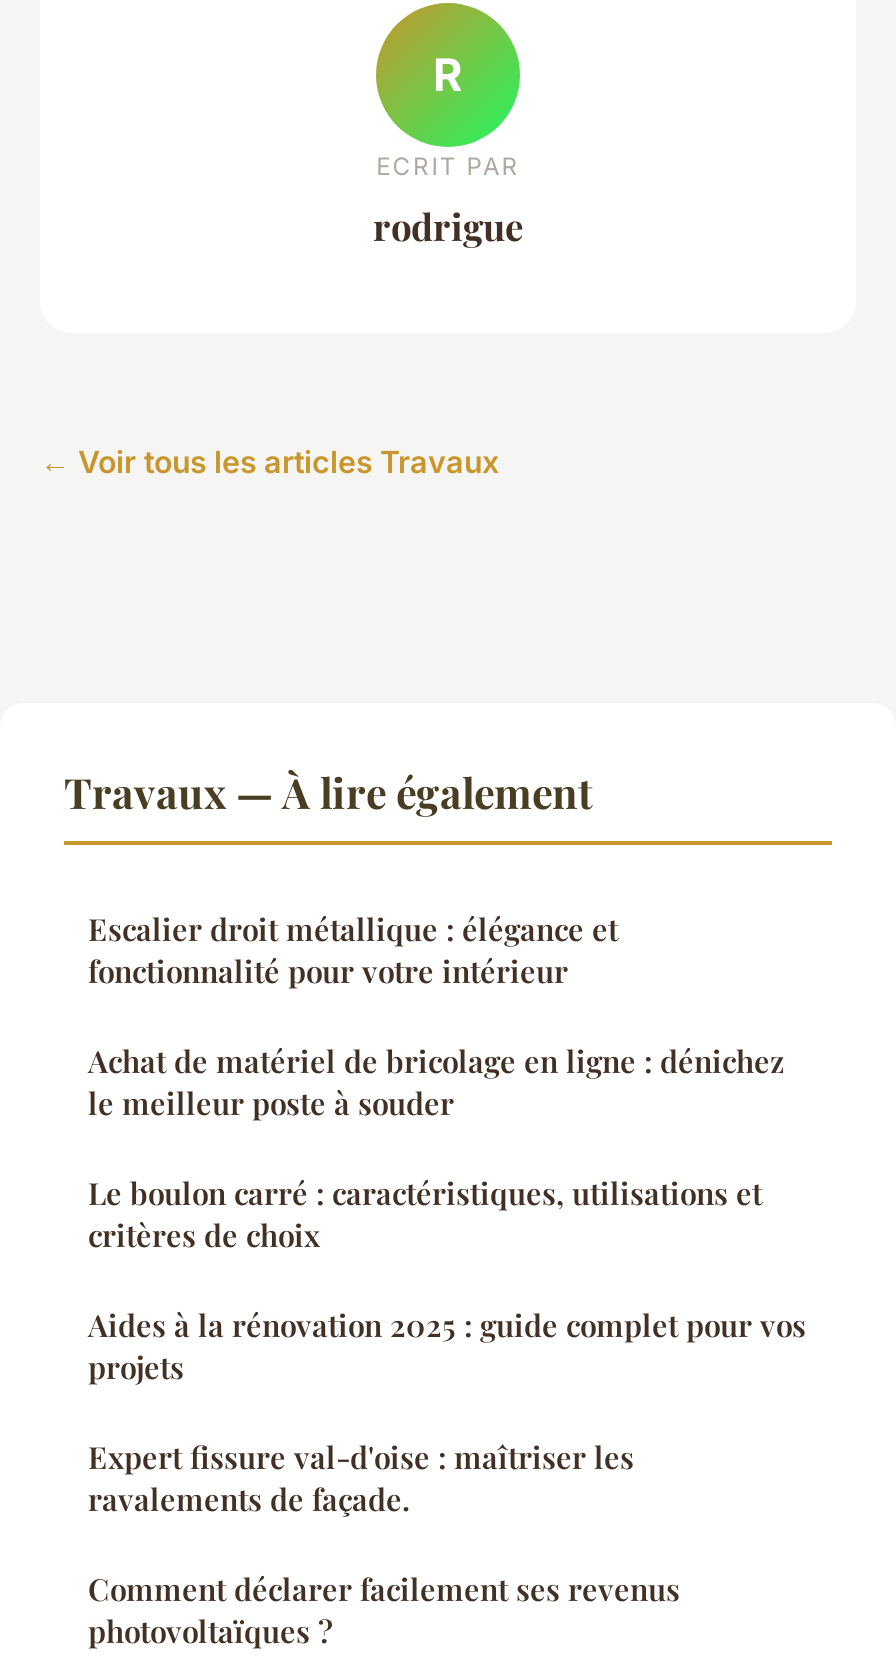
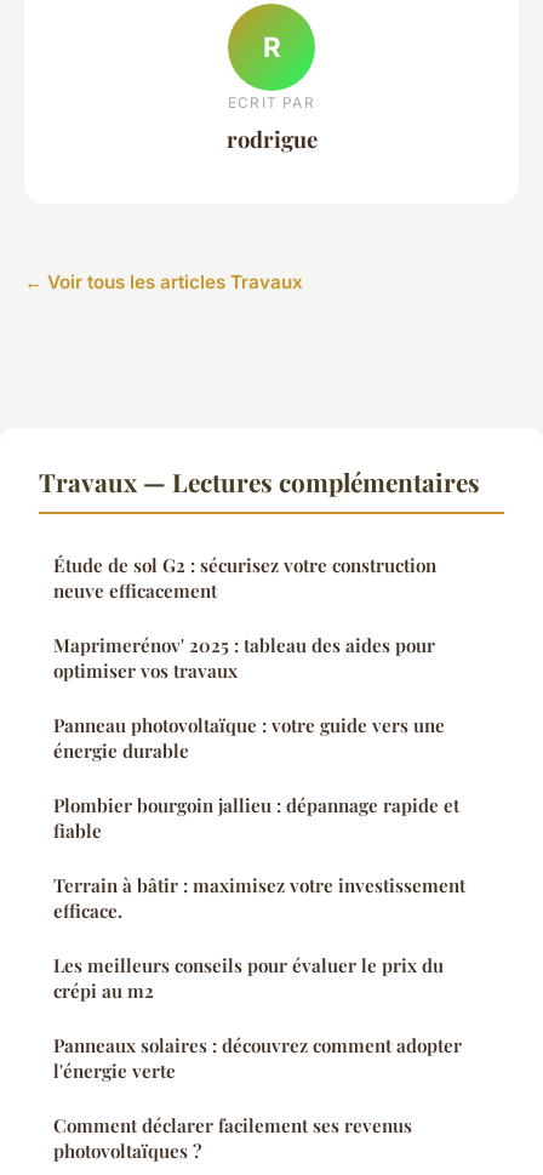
[64,763,806,1519] Travaux — À lire également | Escalier droit métallique : élégance et | fonctionnalité pour votre intérieur | Achat de matériel de bricolage en ligne : dénichez | le meilleur poste à souder | Le boulon carré : caractéristiques, utilisations et | critères de choix | Aides à la rénovation 2025 : guide complet pour vos | projets | Expert fissure val-d'oise : maîtriser les | ravalements de façade. -> [39,464,480,1083] Travaux — Lectures complémentaires | Étude de sol G2 : sécurisez votre construction | neuve efficacement | Maprimerénov' 2025 : tableau des aides pour | optimiser vos travaux | Panneau photovoltaïque : votre guide vers une | énergie durable | Plombier bourgoin jallieu : dépannage rapide et | fiable | Terrain à bâtir : maximisez votre investissement | efficace. | Les meilleurs conseils pour évaluer le prix du | crépi au m2 | Panneaux solaires : découvrez comment adopter | l'énergie verte

